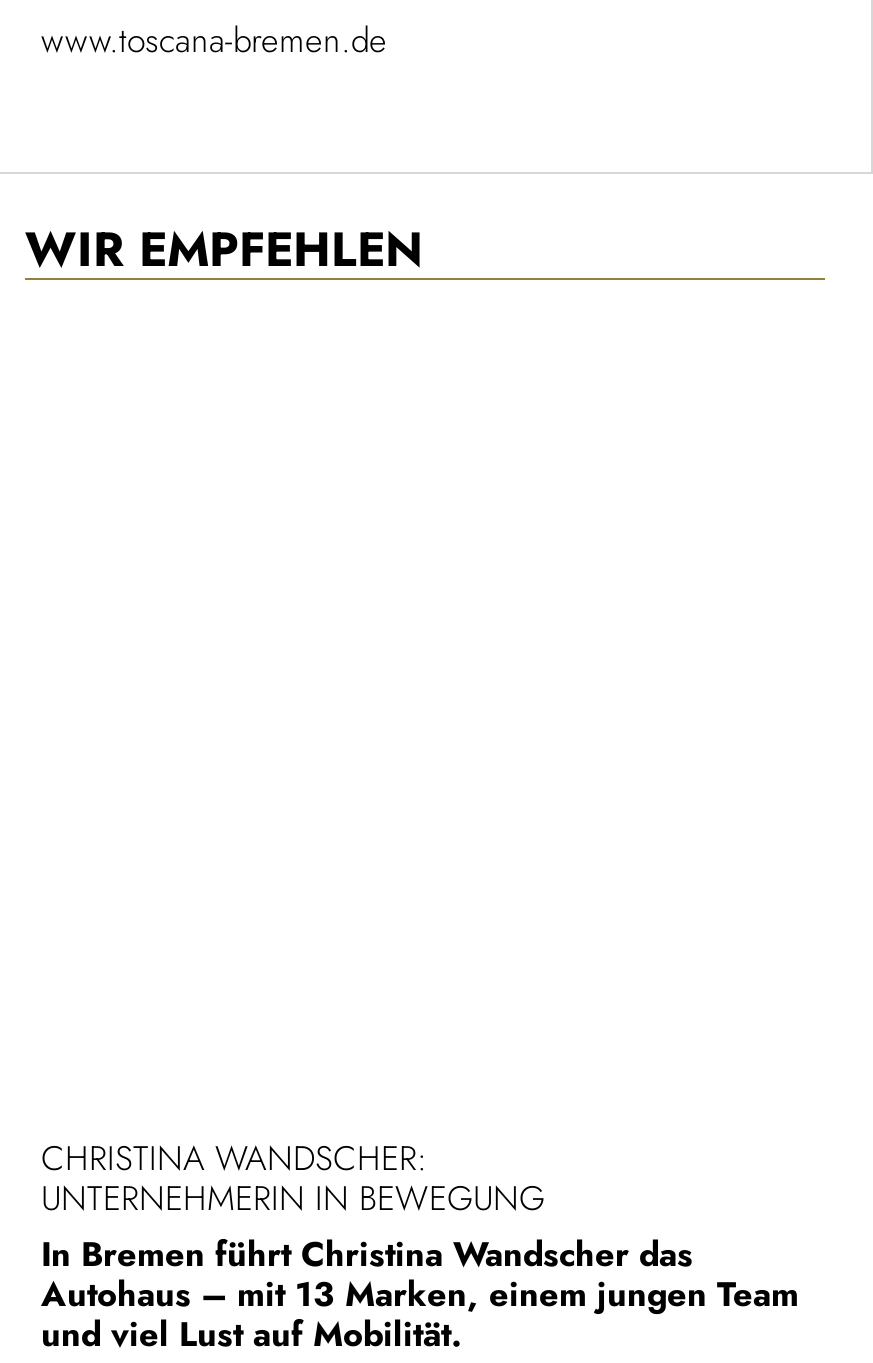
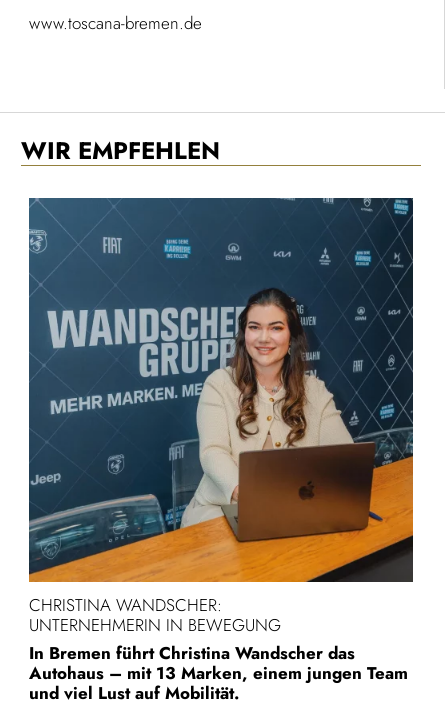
none -> [28,197,414,583] [image]

